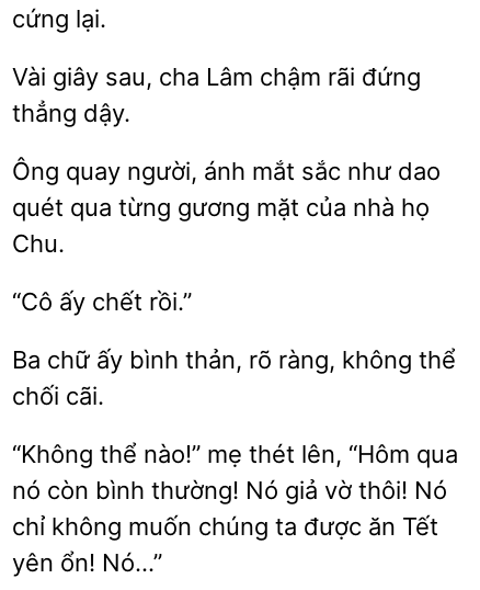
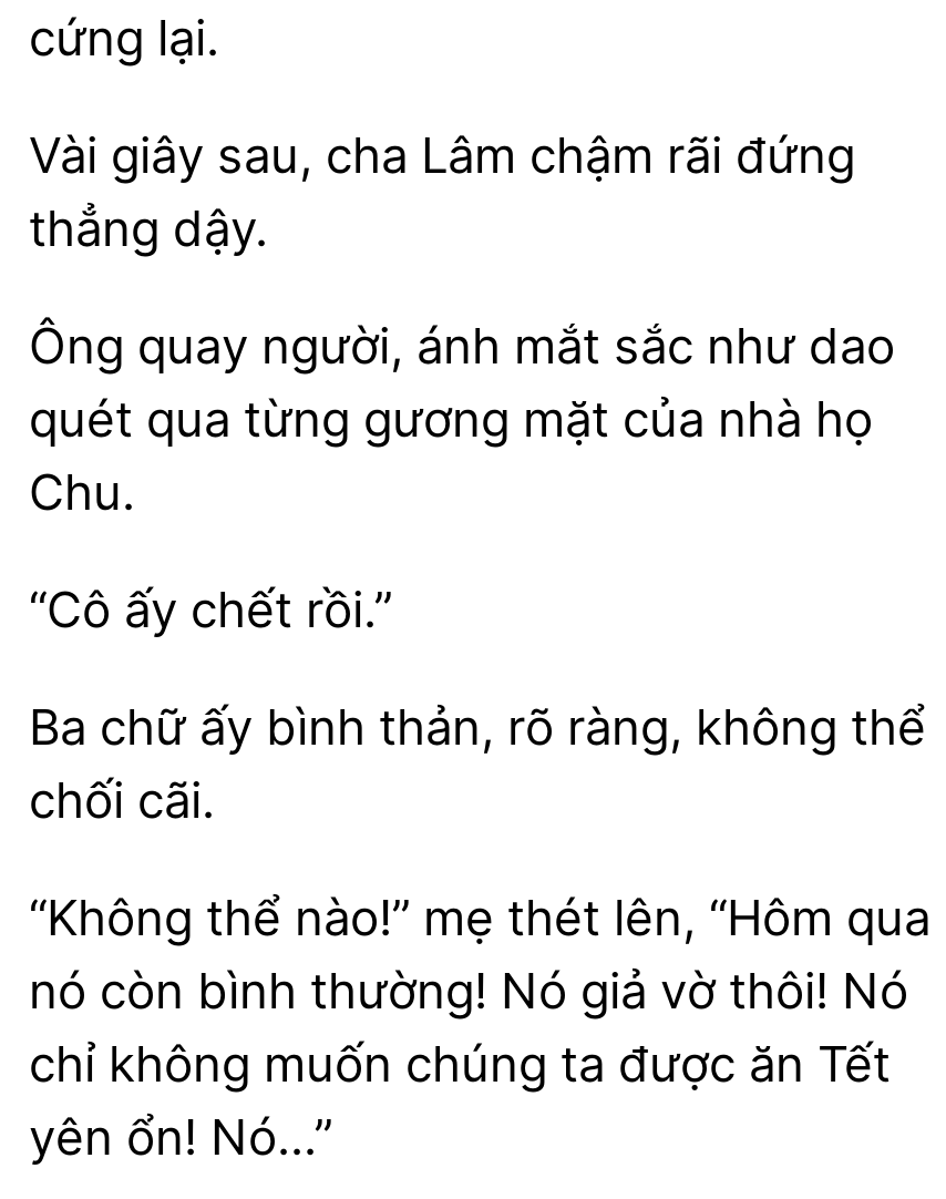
[46,63,362,127] giây sau, cha Lâm chậm rãi | dậy. -> [29,126,855,257] Vài giây | cha | rãi đứng | thẳng dậy.
[12,157,441,222] Ông quay người, ánh mắt sắc như dao | quét | từng gương mặt | nhà họ -> [29,317,873,521] Ông quay | ánh mắt sắc như | quét qua từng | mặt của nhà họ | Chu.
[85,287,149,316] chết -> [111,581,191,638] ấy
[41,345,456,374] chữ ấy bình thản, rõ ràng, | thể -> [29,698,851,756] Ba chữ ấy bình | rõ ràng, không
[12,440,458,504] “Không | mẹ thét lên, “Hôm qua | nó còn | thường! Nó giả vờ thôi! Nó -> [29,889,930,1019] “Không thể nào!” mẹ thét lên, “Hôm qua | bình thường! | giả vờ thôi! Nó

